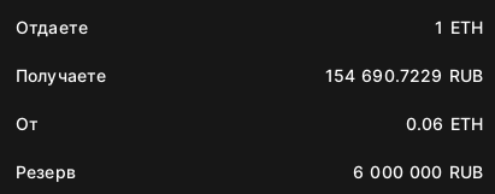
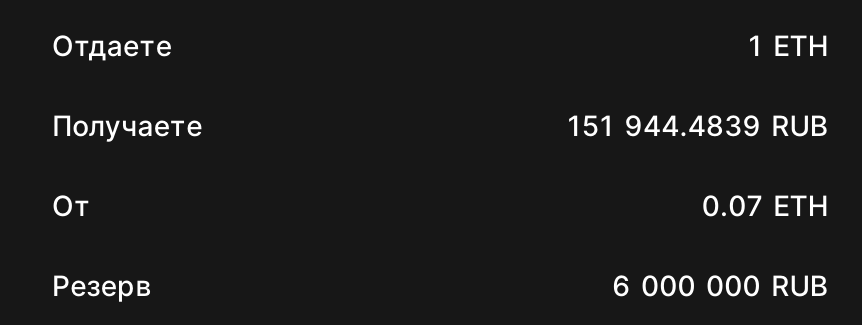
[325,65,483,86] 154 690.7229 RUB -> [568,108,828,142] 151 944.4839 RUB
[406,113,483,134] 0.06 ETH -> [702,188,828,222] 0.07 ETH

